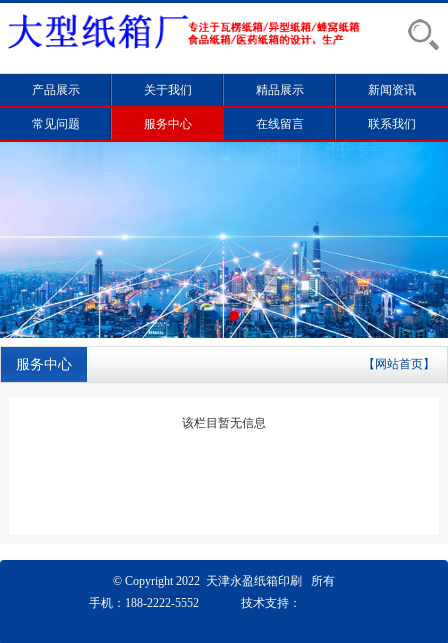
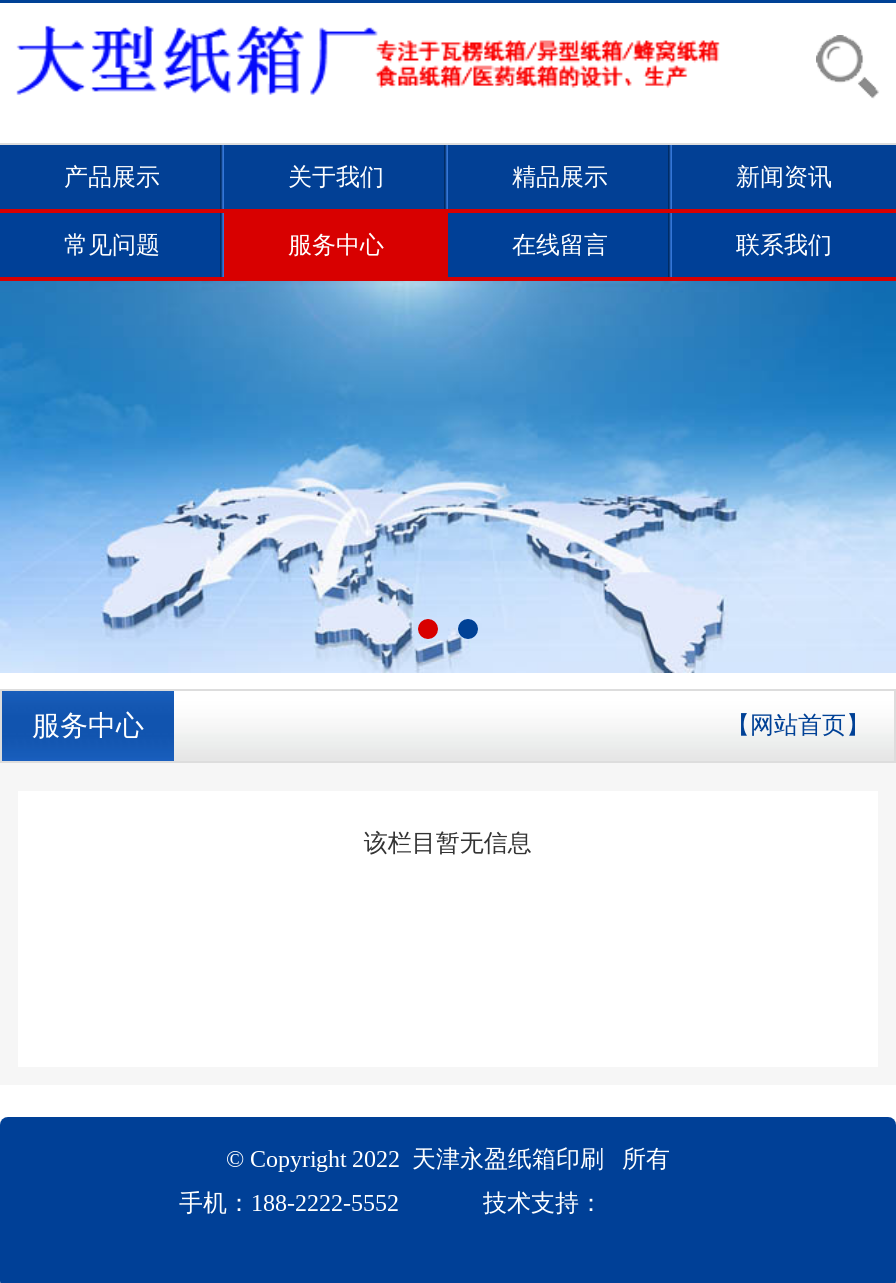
[3,141,445,339] [image] -> [6,281,890,673] [image]

